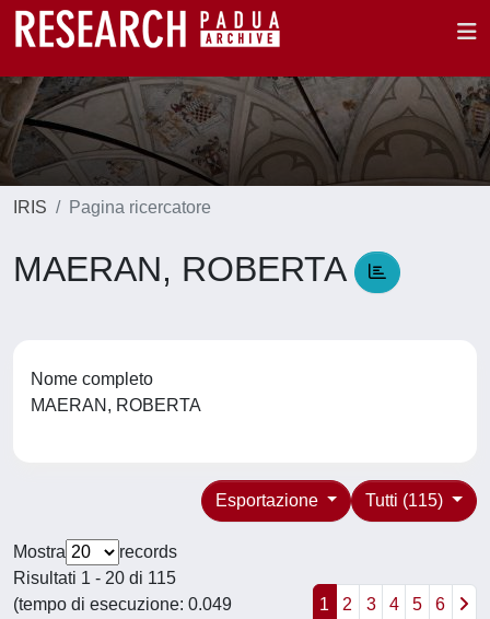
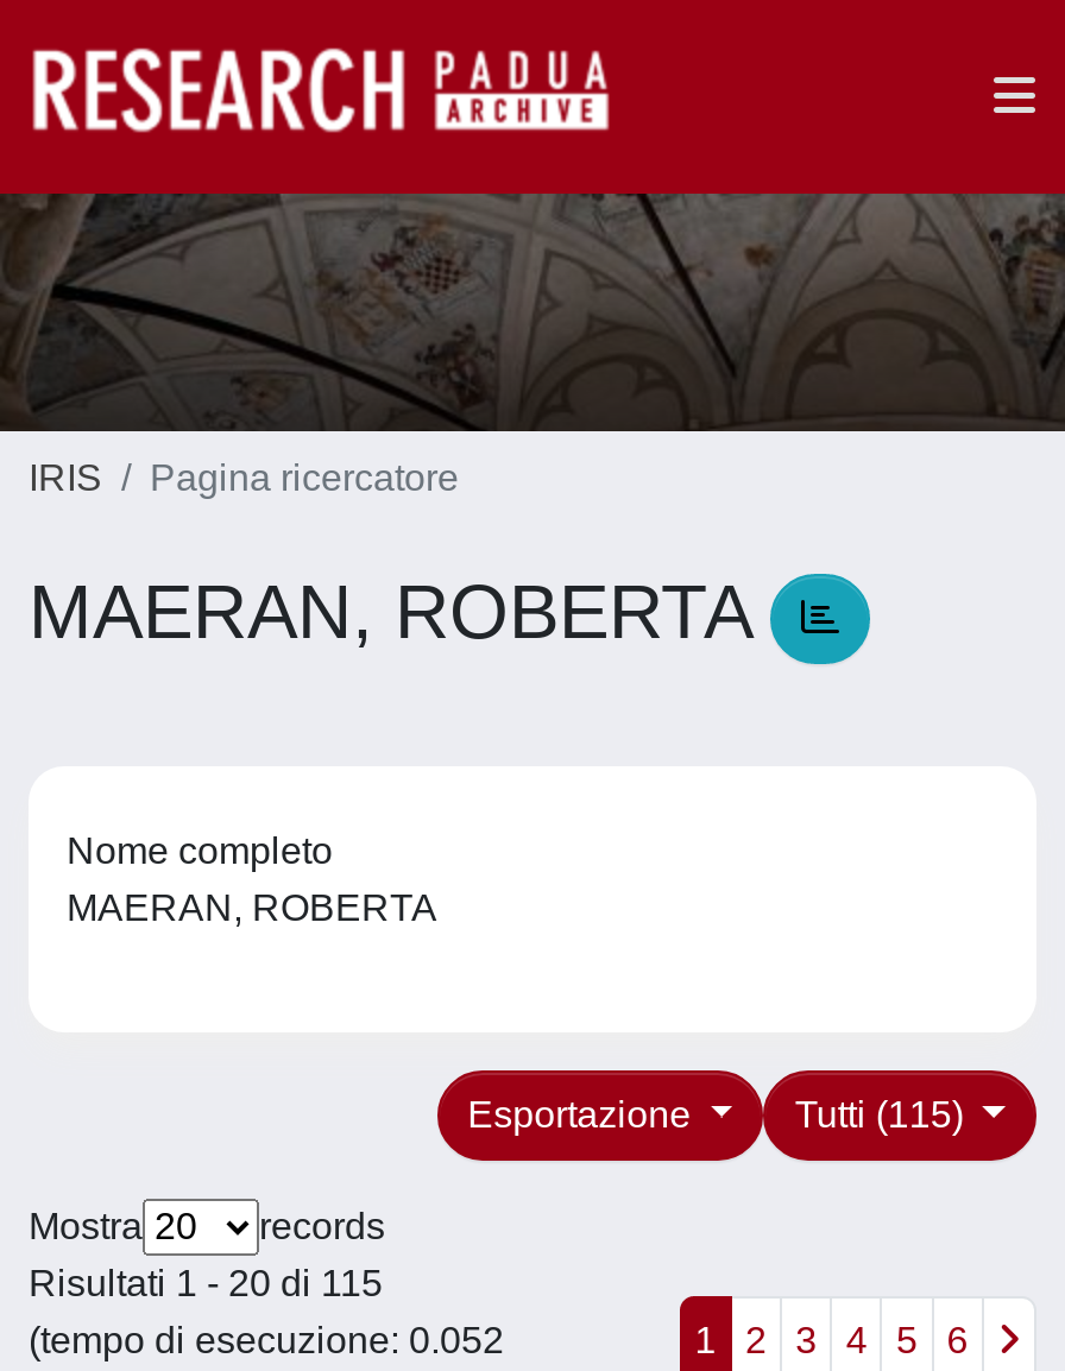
[13,595,232,614] (tempo di esecuzione: 0.049 -> [29,1320,504,1360] (tempo di esecuzione: 0.052

